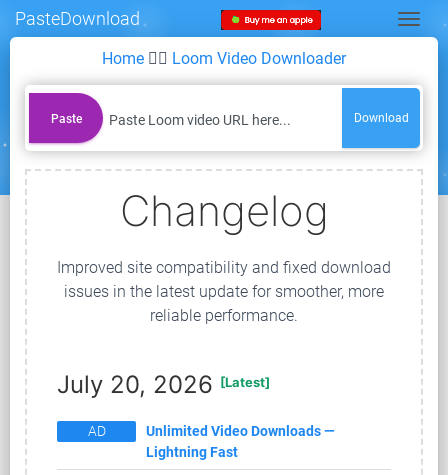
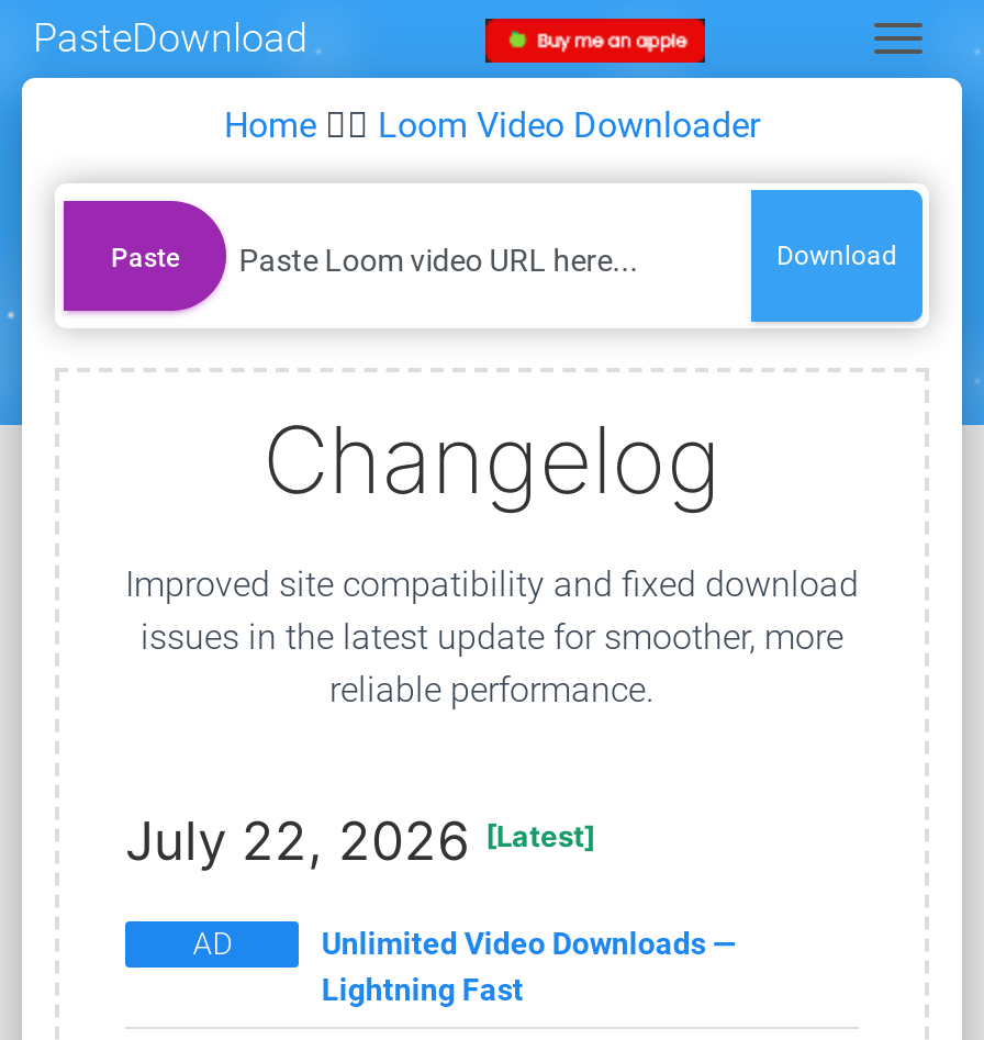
[57,370,270,399] July 20, 2026 [Latest] -> [125,809,595,873] July 22, 2026 [Latest]

